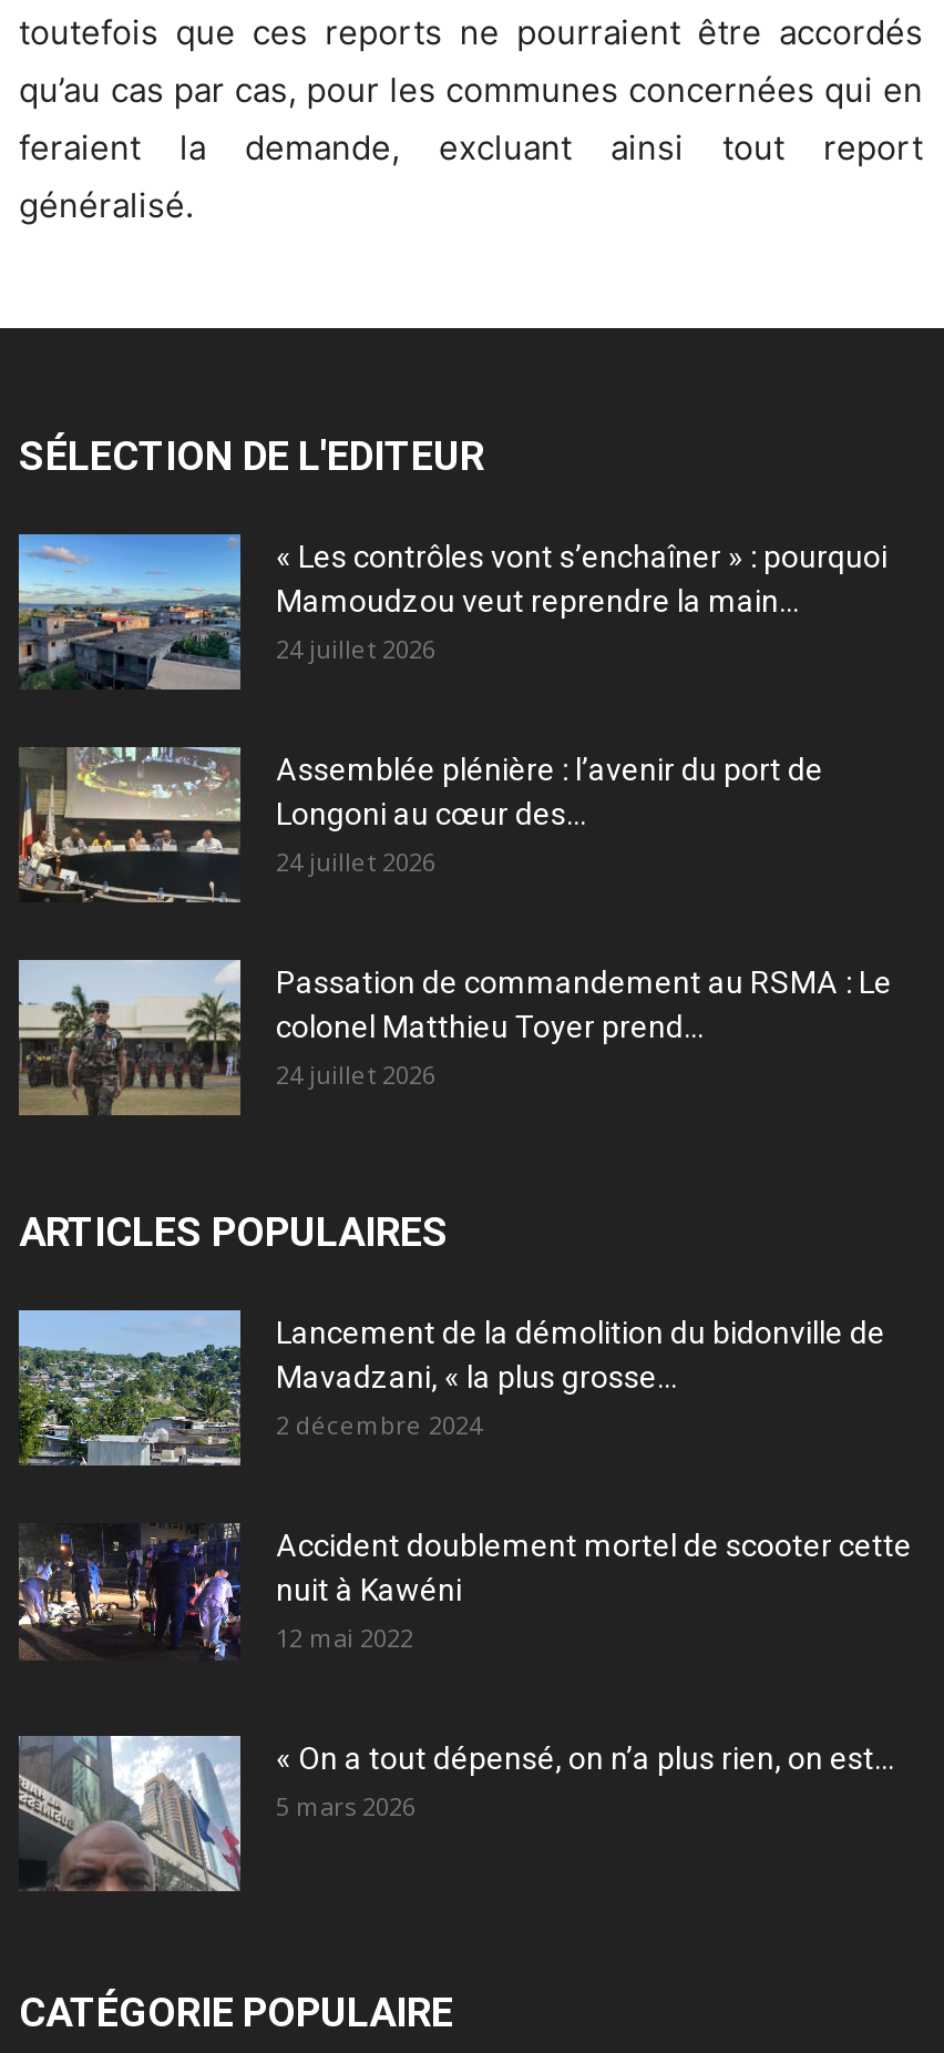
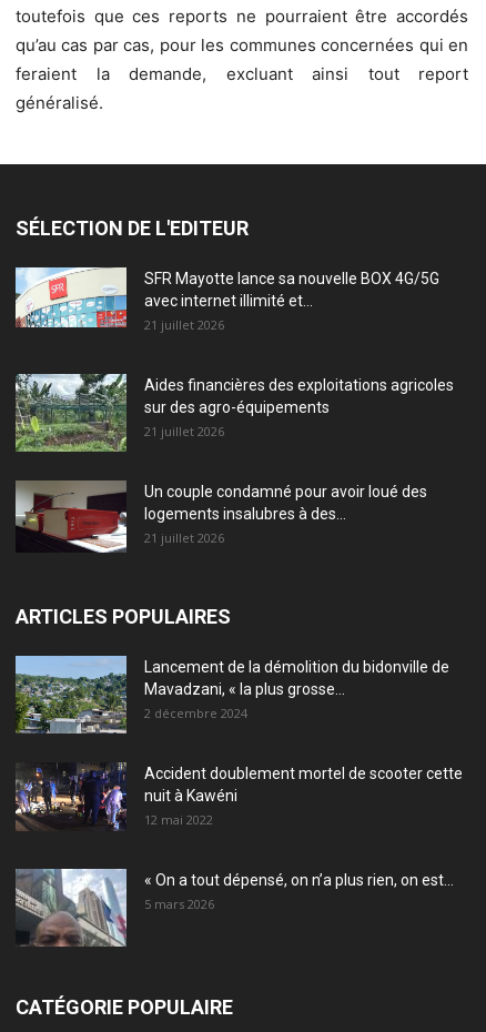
[17,532,887,692] [image] | « Les contrôles vont s’enchaîner » : pourquoi | Mamoudzou veut reprendre la main... | 24 juillet 2026 -> [14,266,439,345] [image] | SFR Mayotte lance sa nouvelle BOX 4G/5G | avec internet illimité et... | 21 juillet 2026
[19,745,823,902] [image] | Assemblée plénière : l’avenir du port de | Longoni au cœur des... | 24 juillet 2026 -> [14,373,454,453] [image] | Aides financières des exploitations agricoles | sur des agro-équipements | 21 juillet 2026
[17,960,892,1117] [image] | Passation de commandement au RSMA : Le | colonel Matthieu Toyer prend... | 24 juillet 2026 -> [16,482,427,558] [image] | Un couple condamné pour avoir loué des | logements insalubres à des... | 21 juillet 2026

